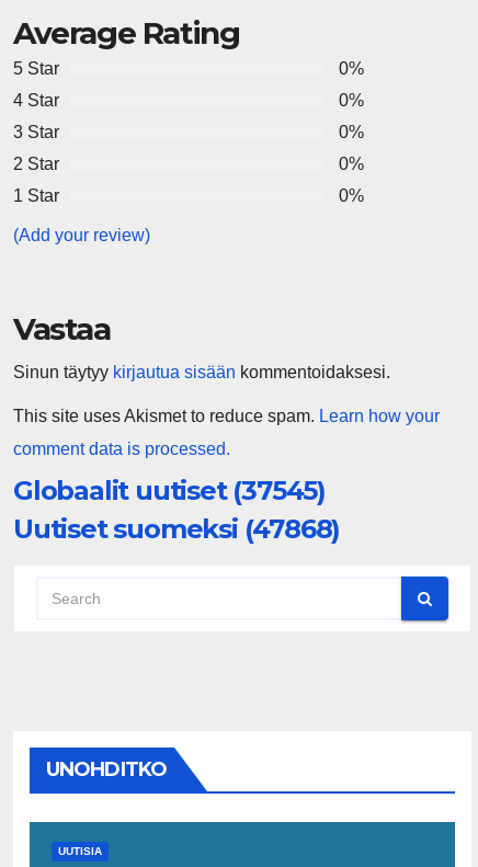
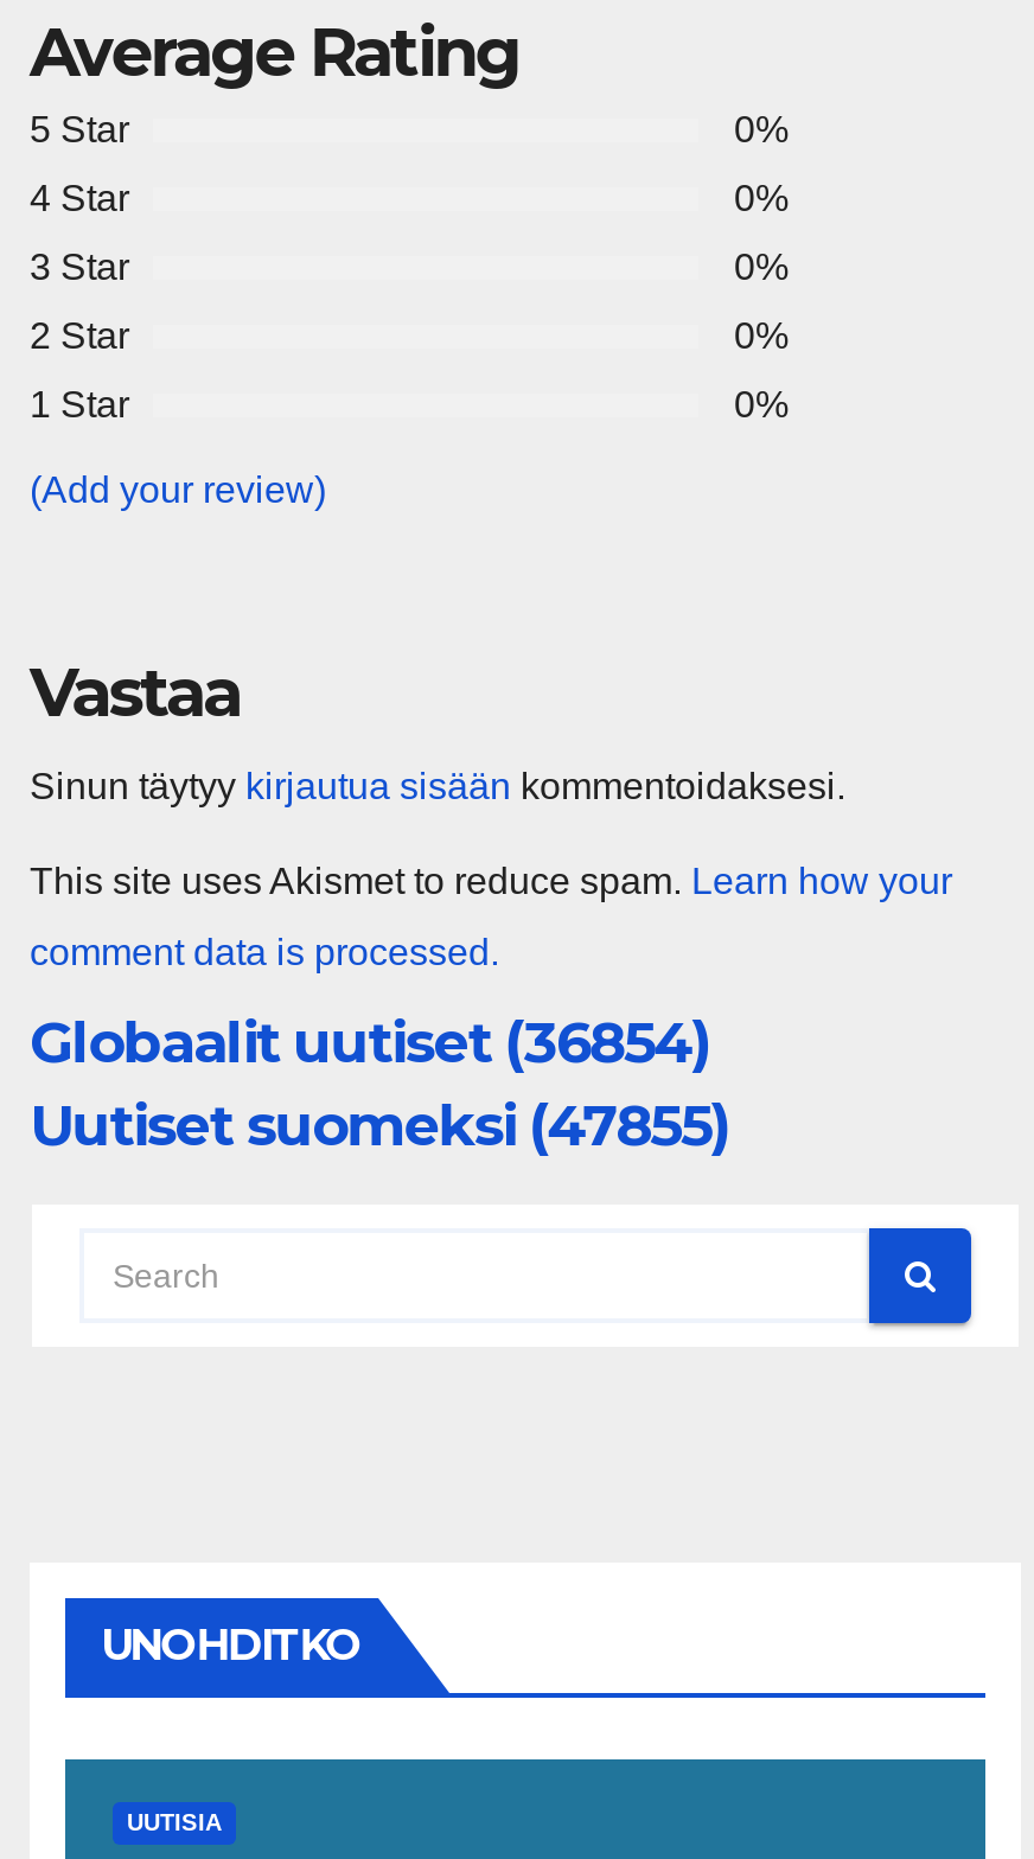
[13,475,326,506] Globaalit uutiset (37545) -> [30,1008,710,1077] Globaalit uutiset (36854)
[13,513,340,545] Uutiset suomeksi (47868) -> [30,1091,730,1160] Uutiset suomeksi (47855)

